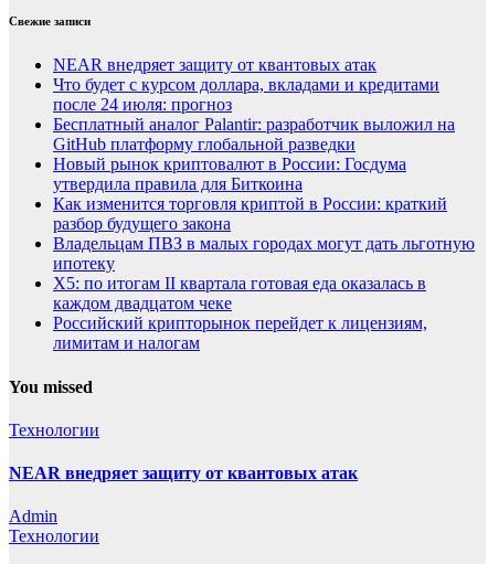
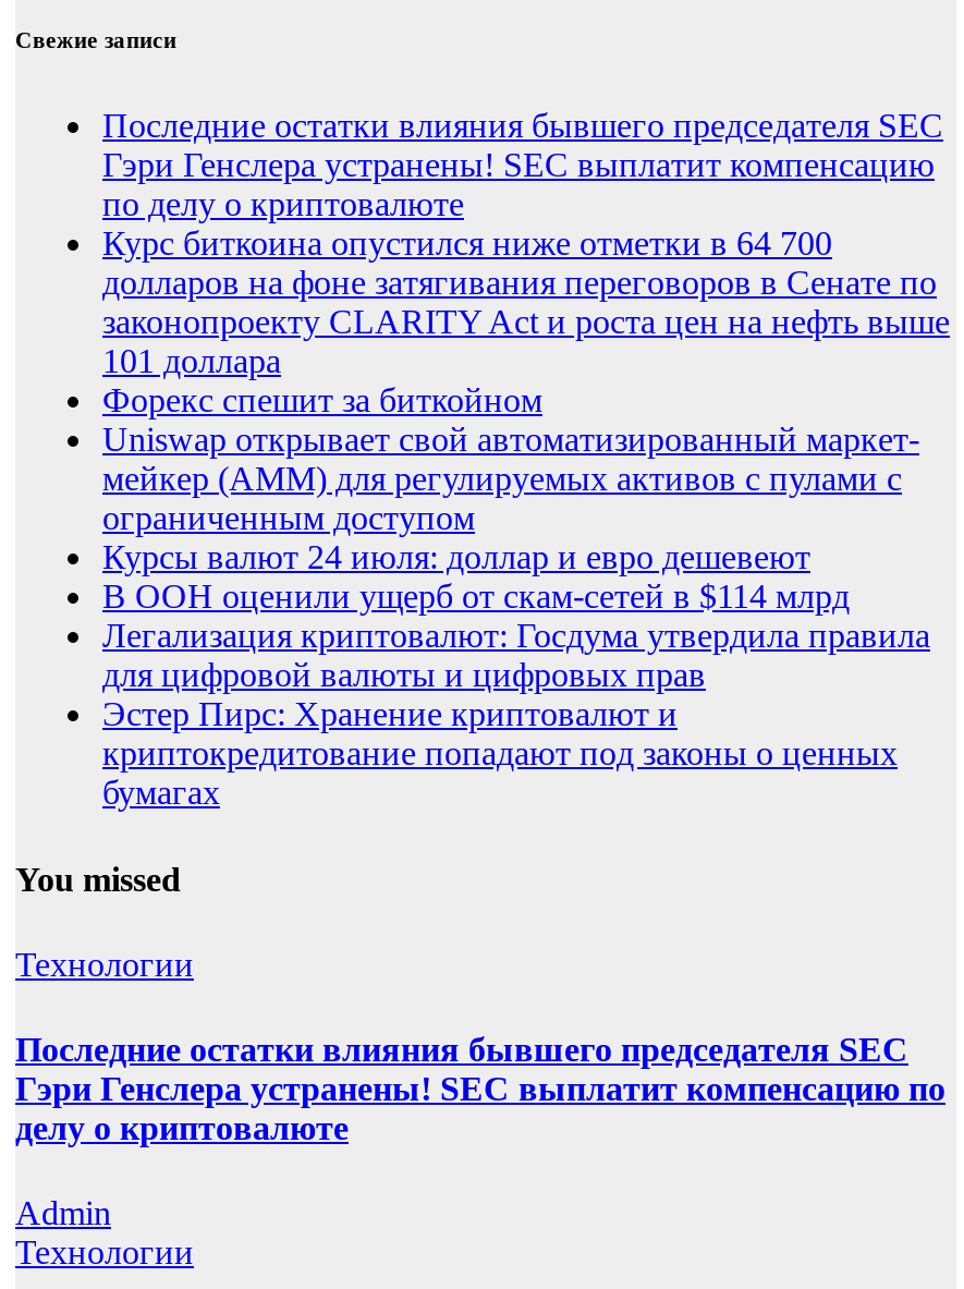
[53,56,475,353] NEAR внедряет защиту от квантовых атак | Что будет с курсом доллара, вкладами и кредитами | после 24 июля: прогноз | Бесплатный аналог Palantir: разработчик выложил на | GitHub платформу глобальной разведки | Новый рынок криптовалют в России: Госдума | утвердила правила для Биткоина | Как изменится торговля криптой в России: краткий | разбор будущего закона | Владельцам ПВЗ в малых городах могут дать льготную | ипотеку | X5: по итогам II квартала готовая еда оказалась в | каждом двадцатом чеке | Российский крипторынок перейдет к лицензиям, | лимитам и налогам -> [102,108,950,812] Последние остатки влияния бывшего председателя SEC | Гэри Генслера устранены! SEC выплатит компенсацию | по делу о криптовалюте | Курс биткоина опустился ниже отметки в 64 700 | долларов на фоне затягивания переговоров в Сенате по | законопроекту CLARITY Act и роста цен на нефть выше | 101 доллара | Форекс спешит за биткойном | Uniswap открывает свой автоматизированный маркет- | мейкер (AMM) для регулируемых активов с пулами с | ограниченным доступом | Курсы валют 24 июля: доллар и евро дешевеют | В ООН оценили ущерб от скам-сетей в $114 млрд | Легализация криптовалют: Госдума утвердила правила | для цифровой валюты и цифровых прав | Эстер Пирс: Хранение криптовалют и | криптокредитование попадают под законы о ценных | бумагах
[9,464,358,483] NEAR внедряет защиту от квантовых атак -> [15,1031,945,1147] Последние остатки влияния бывшего председателя SEC | Гэри Генслера устранены! SEC выплатит компенсацию по | делу о криптовалюте

